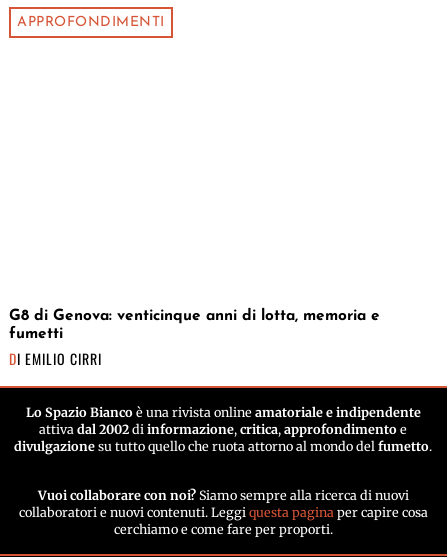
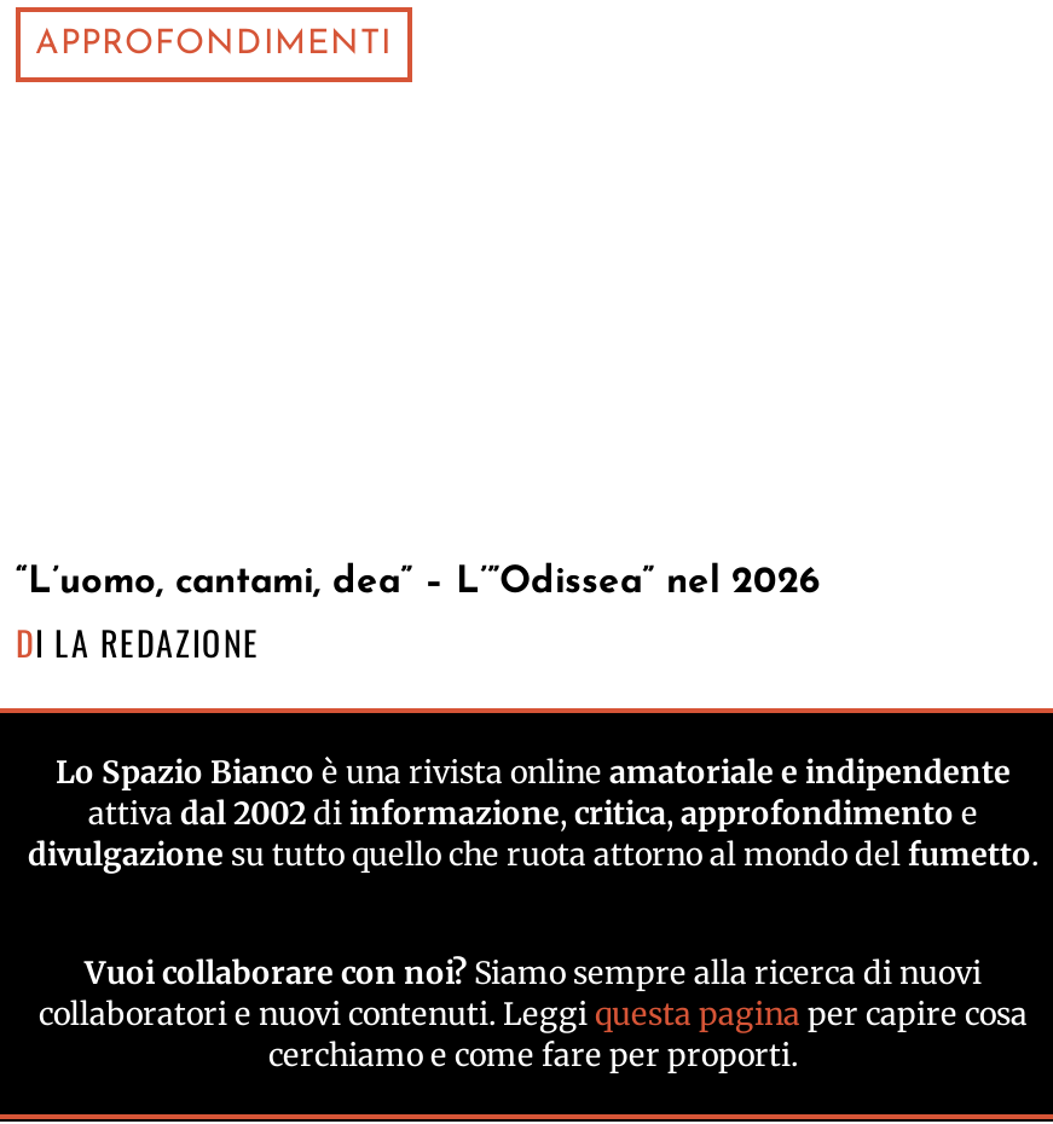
[9,308,380,369] G8 di Genova: venticinque anni di lotta, memoria e | fumetti | DI EMILIO CIRRI -> [16,562,821,665] “L’uomo, cantami, dea” – L’”Odissea” nel 2026 | DI LA REDAZIONE

